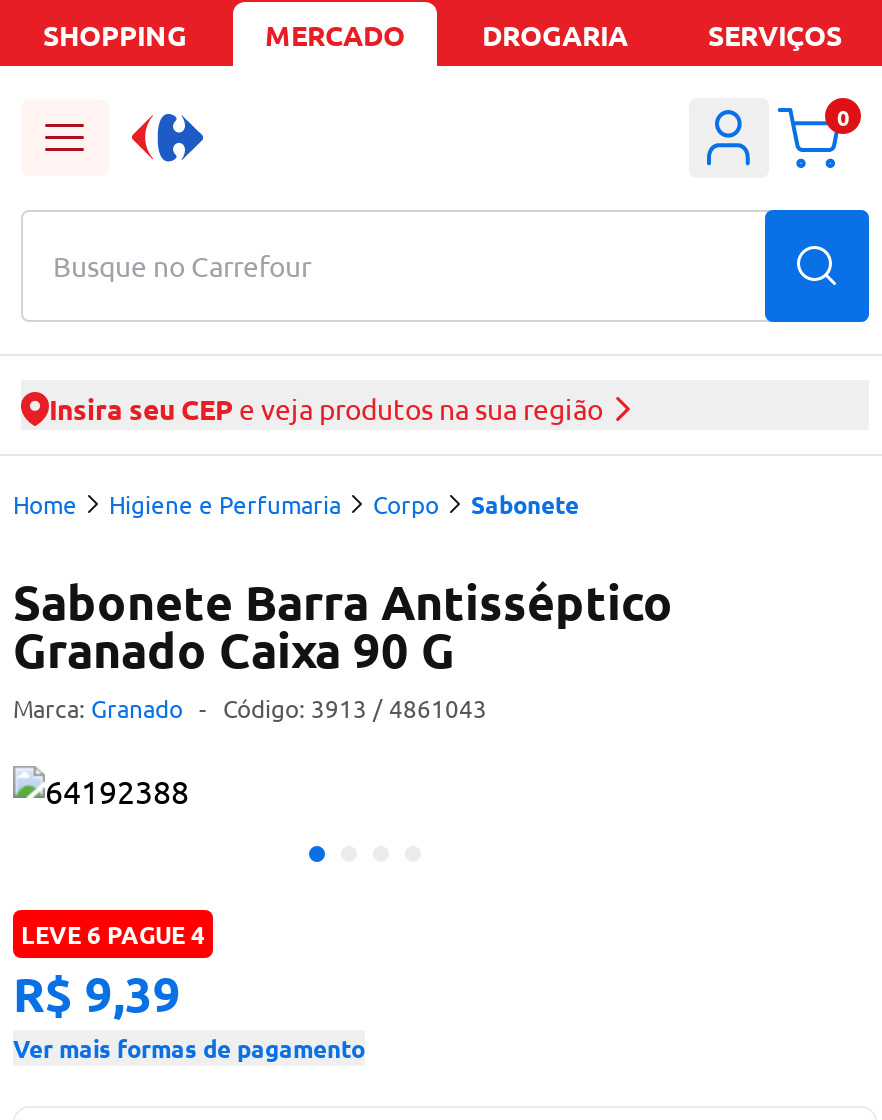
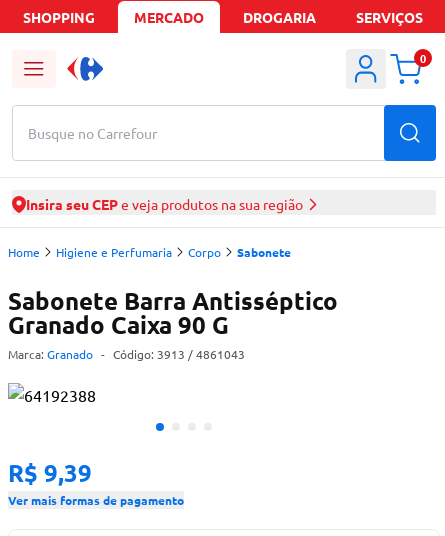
[21,918,205,950] LEVE 6 PAGUE 4 -> none

